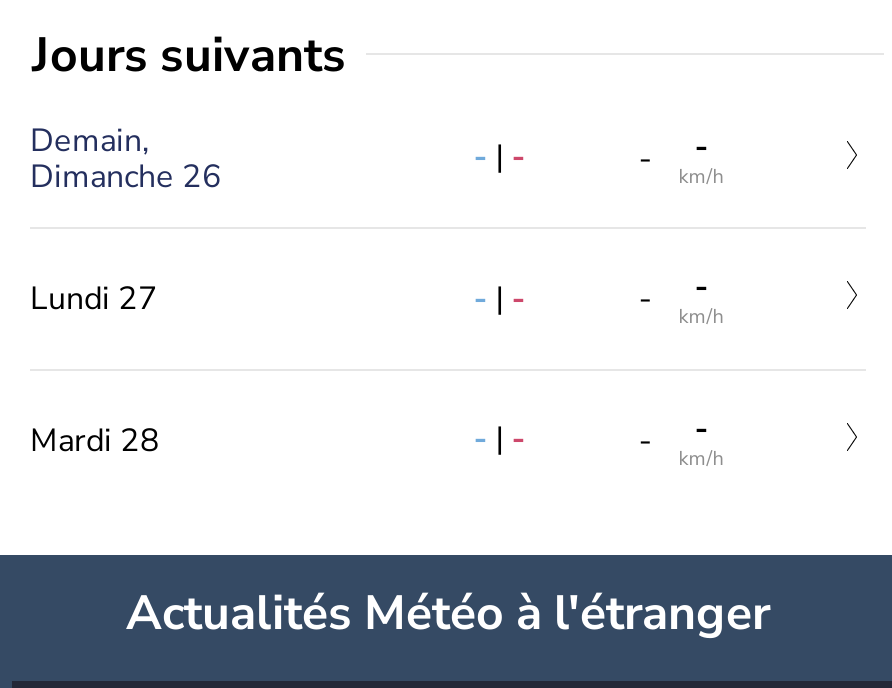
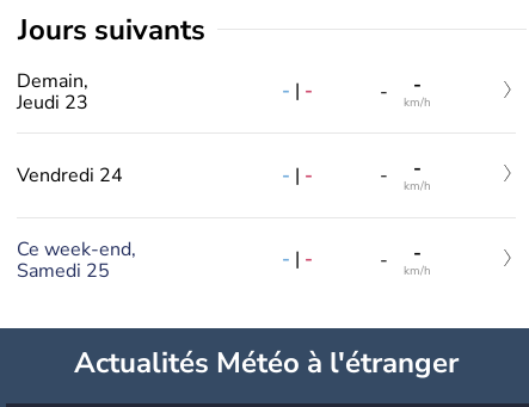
[30,154,222,198] Dimanche 26 -> [17,89,88,115] Jeudi 23
[30,277,158,321] Lundi 27 -> [17,163,123,189] Vendredi 24
[30,419,160,463] Mardi 28 -> [17,236,136,284] Ce week-end, | Samedi 25

